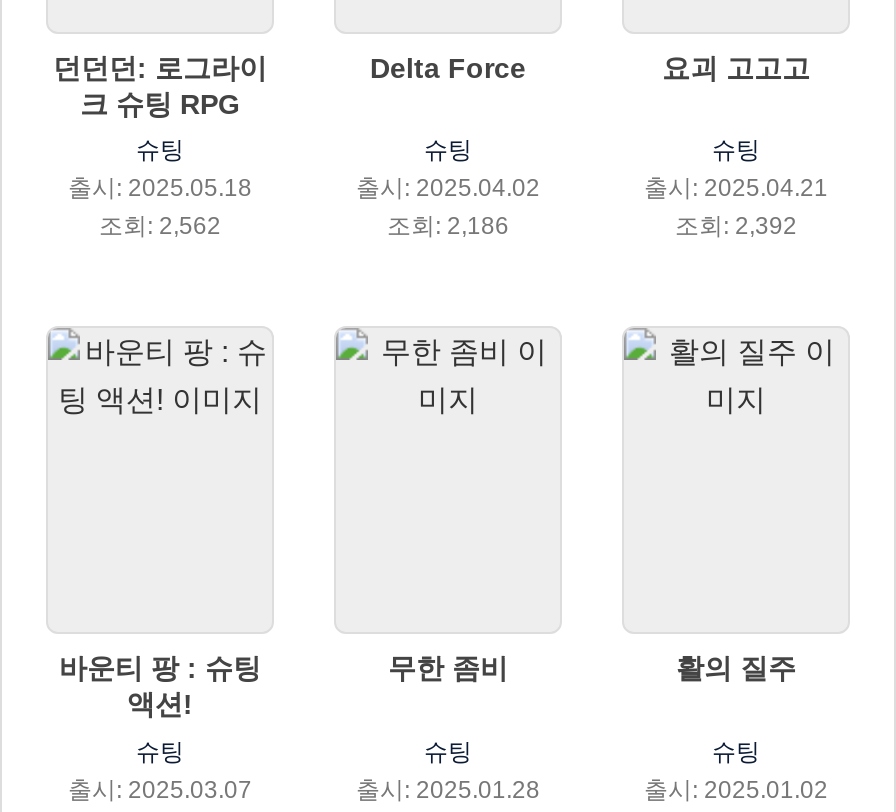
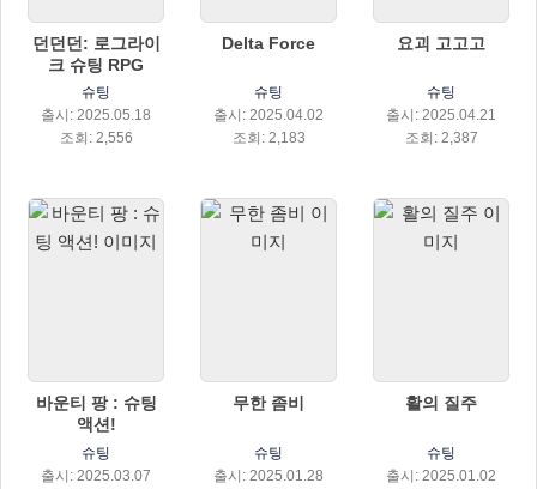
[99,212,221,240] 조회: 2,562 -> [59,130,132,146] 조회: 2,556
[387,212,509,240] 조회: 2,186 -> [232,130,305,146] 조회: 2,183
[675,212,797,240] 조회: 2,392 -> [405,130,478,146] 조회: 2,387

